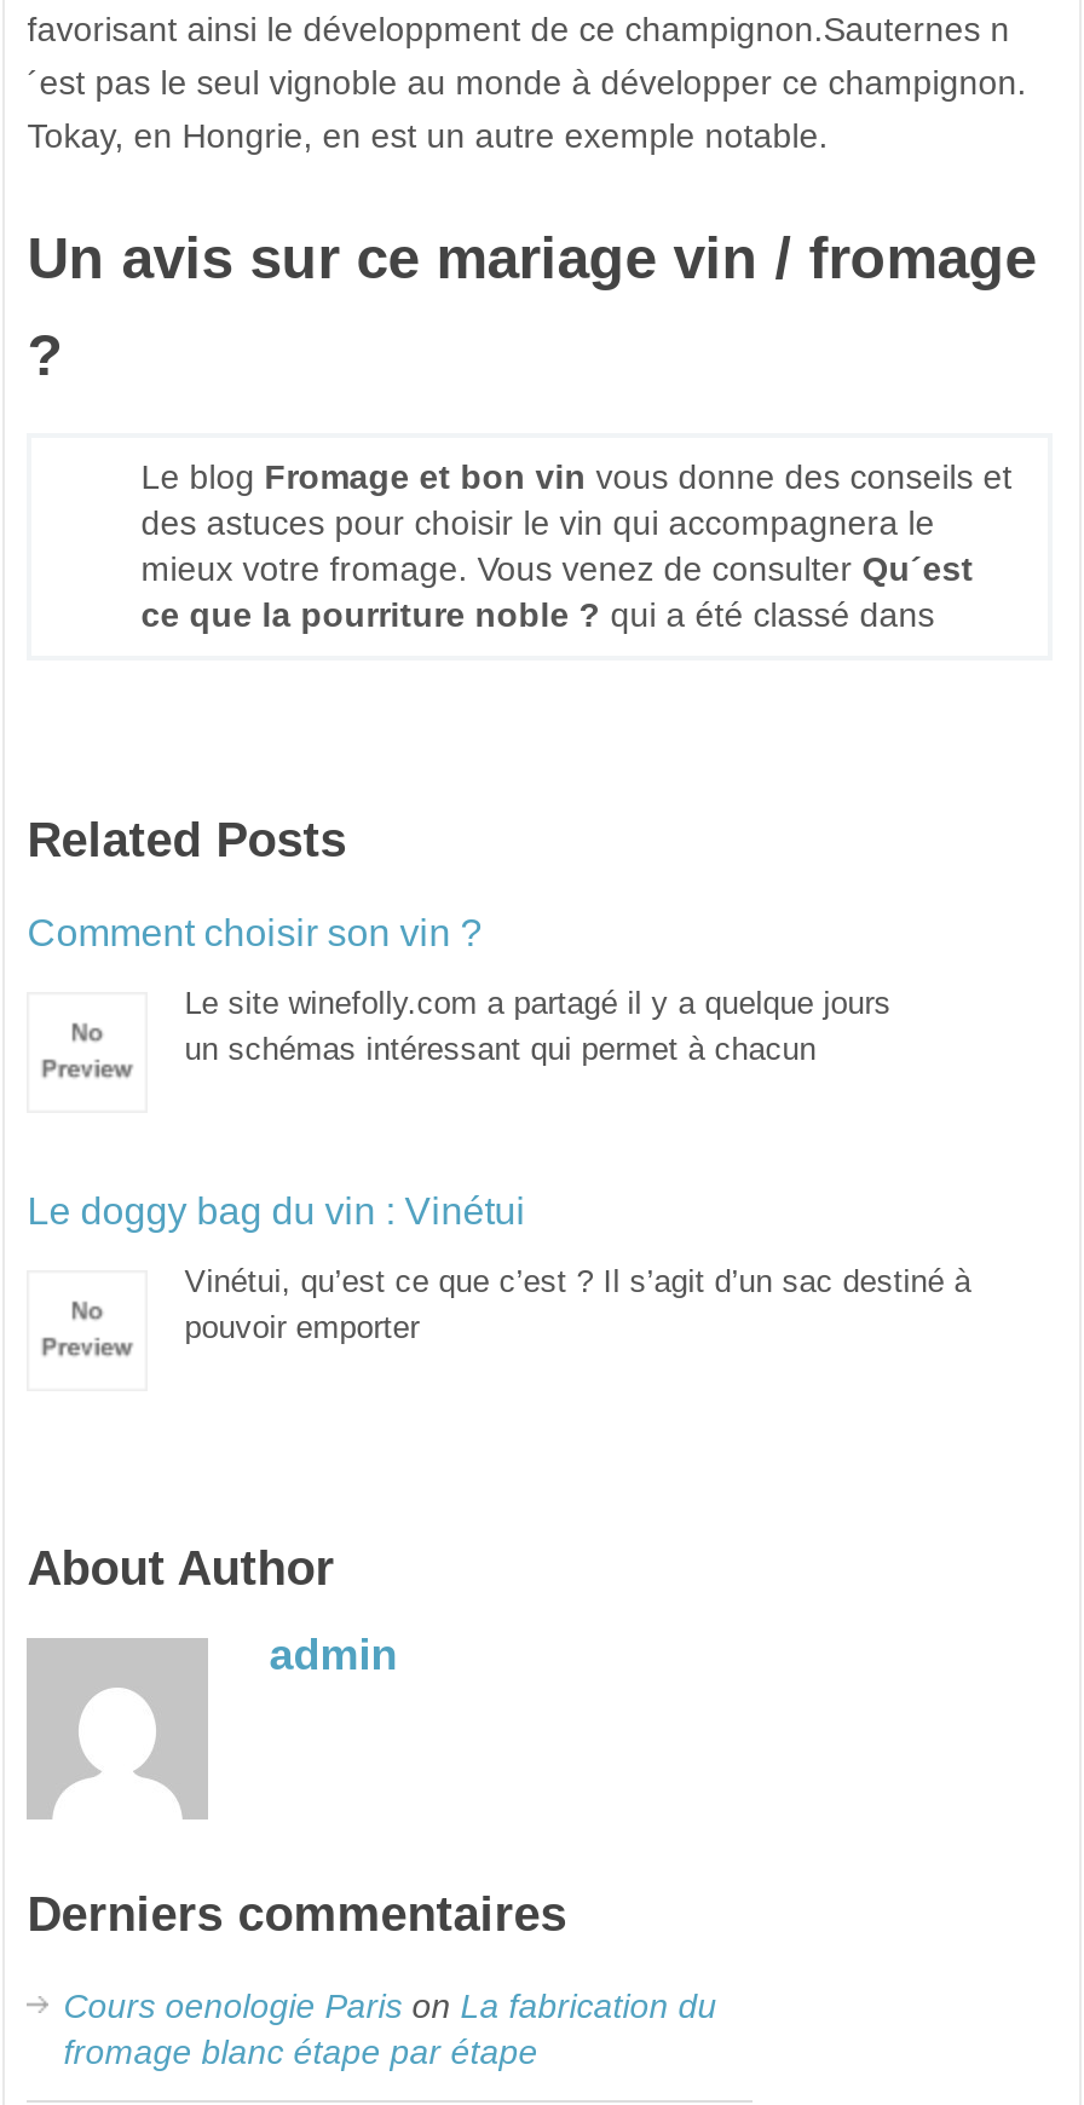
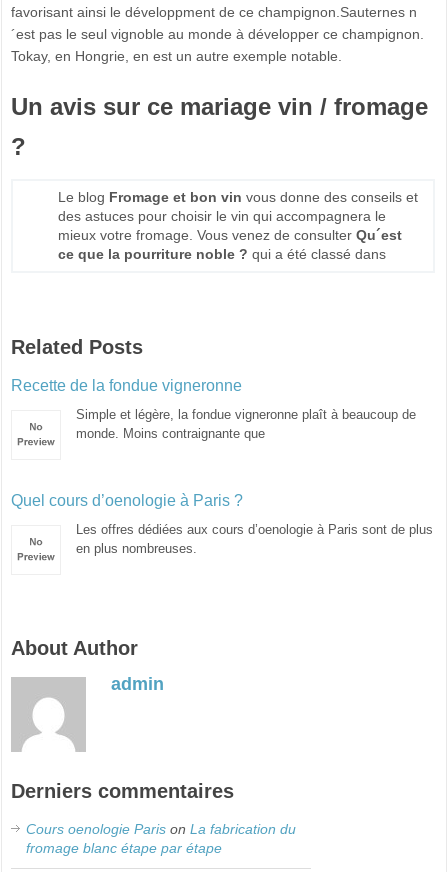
[27,912,482,953] Comment choisir son vin ? -> [11,377,242,394] Recette de la fondue vigneronne
[184,985,891,1067] Le site winefolly.com a partagé il y a quelque jours | un schémas intéressant qui permet à chacun -> [76,407,416,441] Simple et légère, la fondue vigneronne plaît à beaucoup de | monde. Moins contraignante que
[27,1190,526,1232] Le doggy bag du vin : Vinétui -> [11,492,243,509] Quel cours d’oenologie à Paris ?
[184,1263,971,1345] Vinétui, qu’est ce que c’est ? Il s’agit d’un sac destiné à | pouvoir emporter -> [76,522,433,556] Les offres dédiées aux cours d’oenologie à Paris sont de plus | en plus nombreuses.

